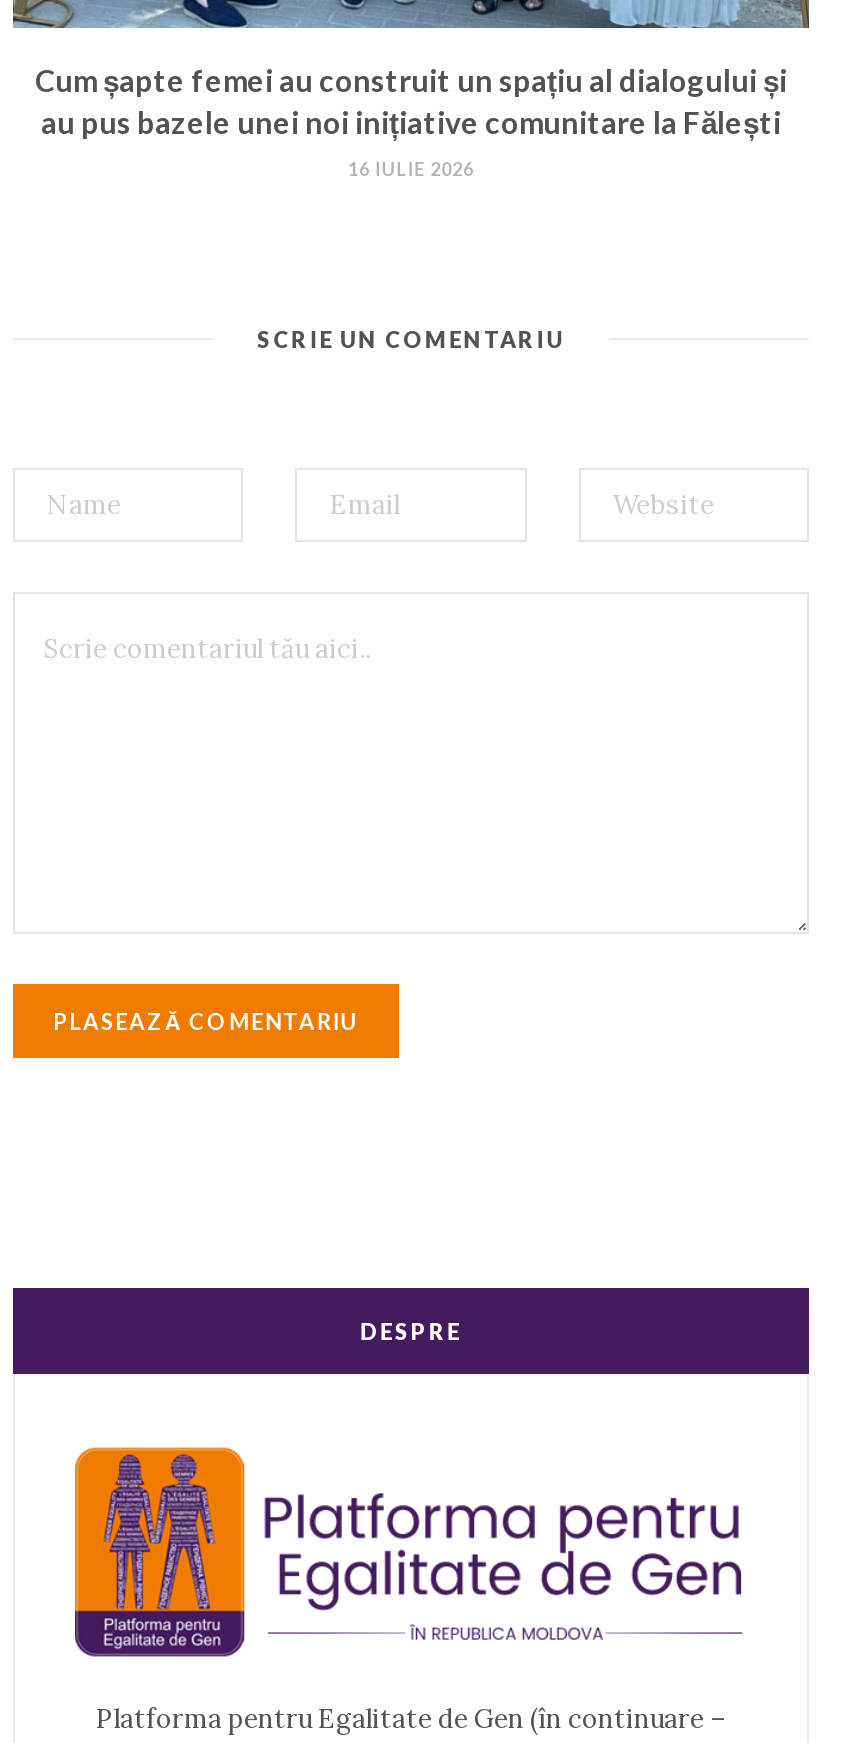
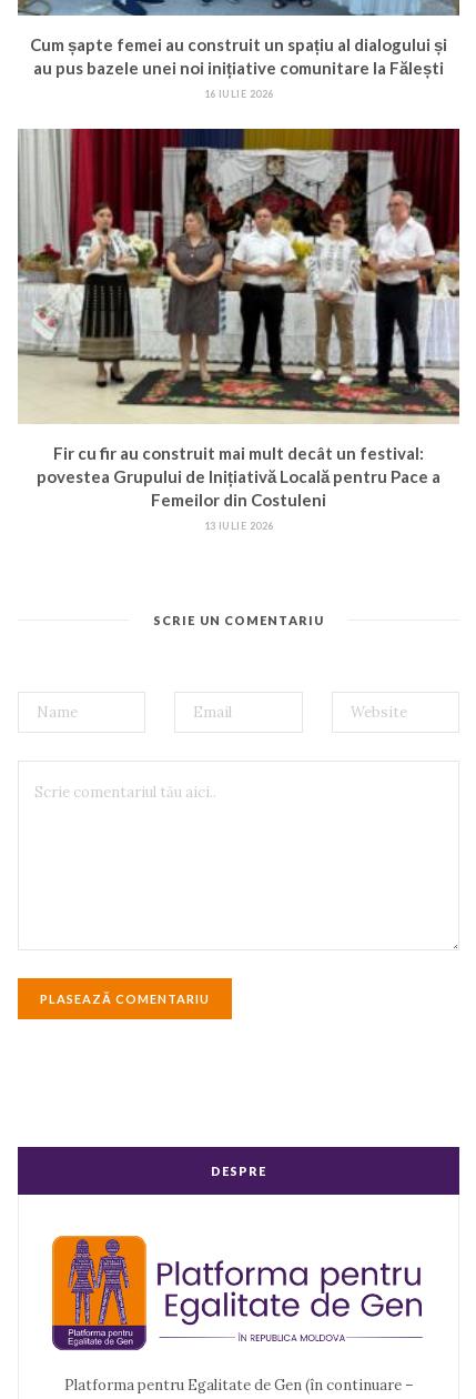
none -> [18,128,460,532] [image] | Fir cu fir au construit mai mult decât un festival: | povestea Grupului de Inițiativă Locală pentru Pace a | Femeilor din Costuleni | 13 IULIE 2026

